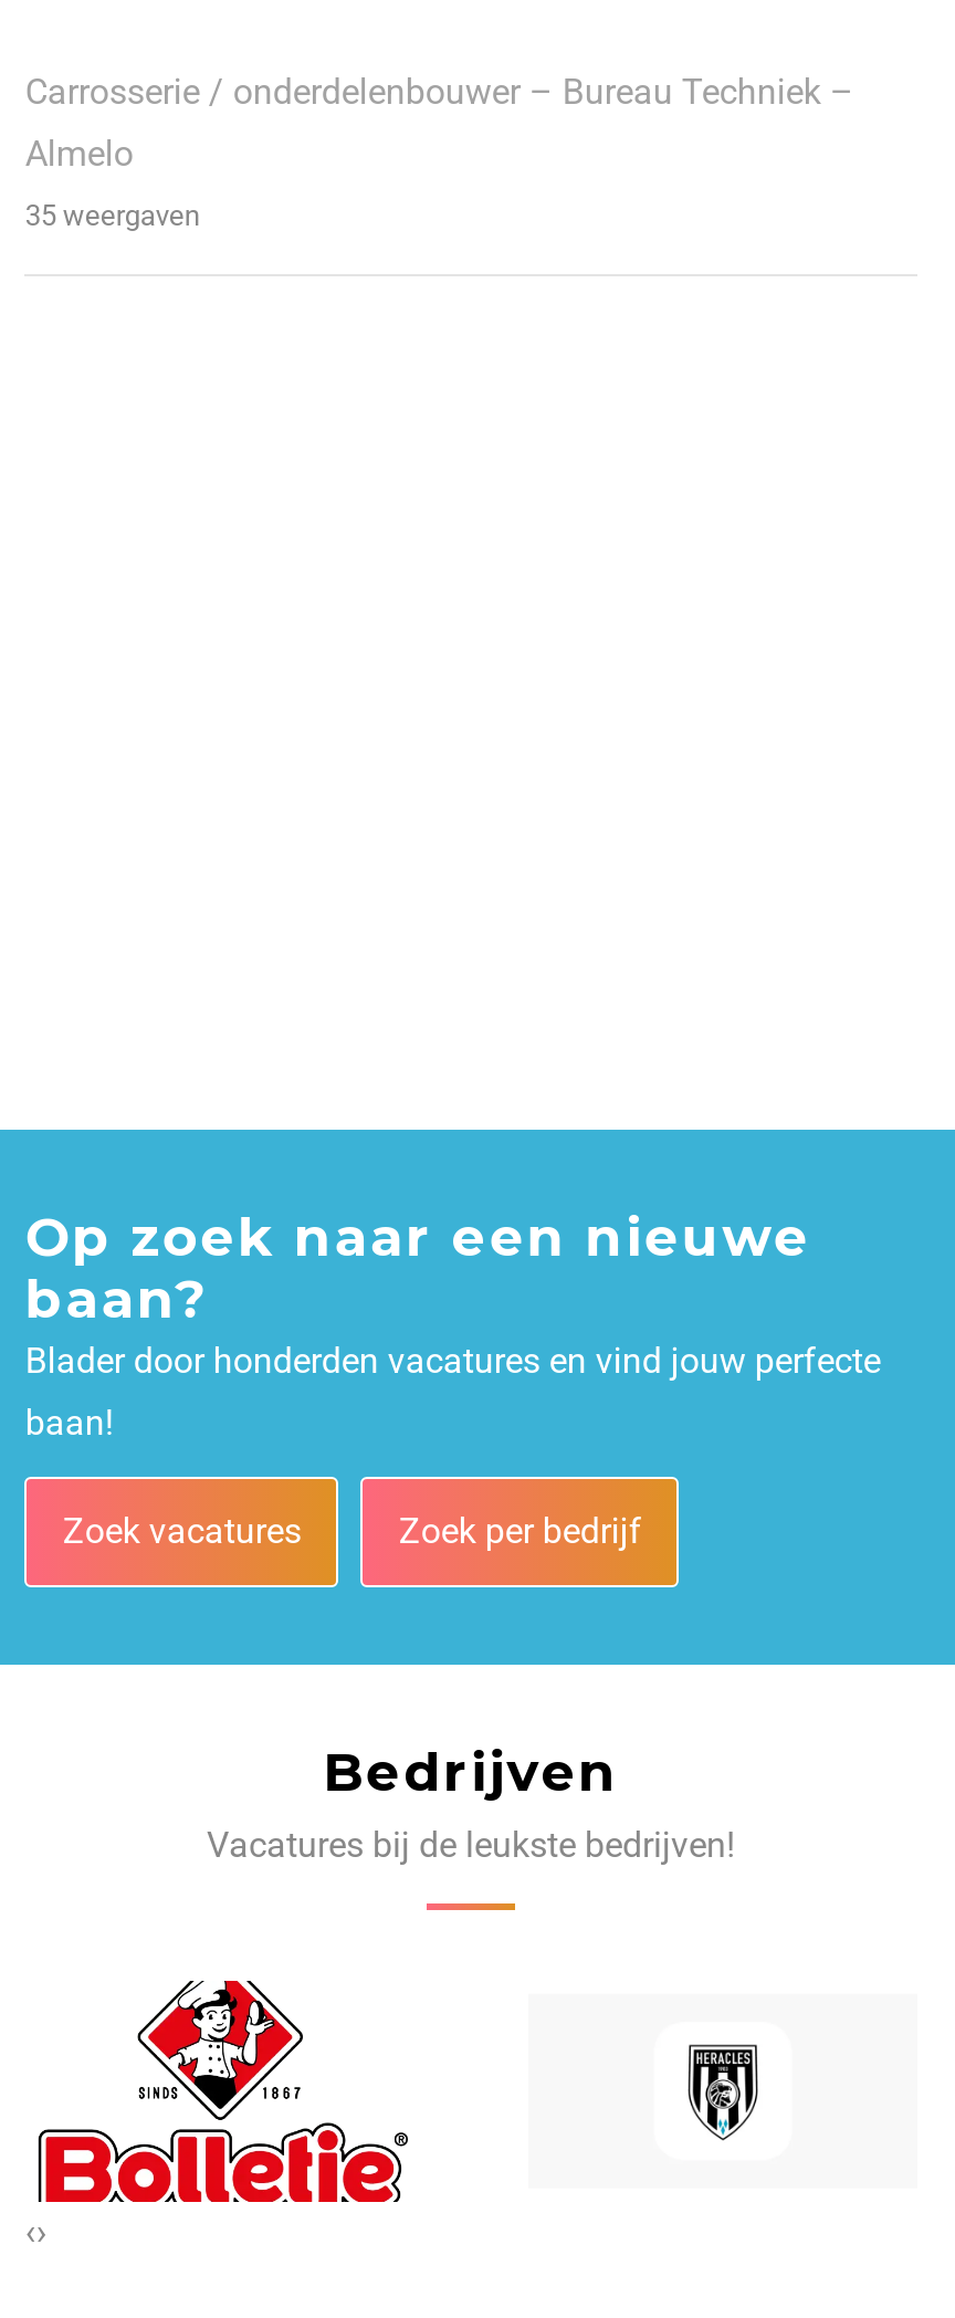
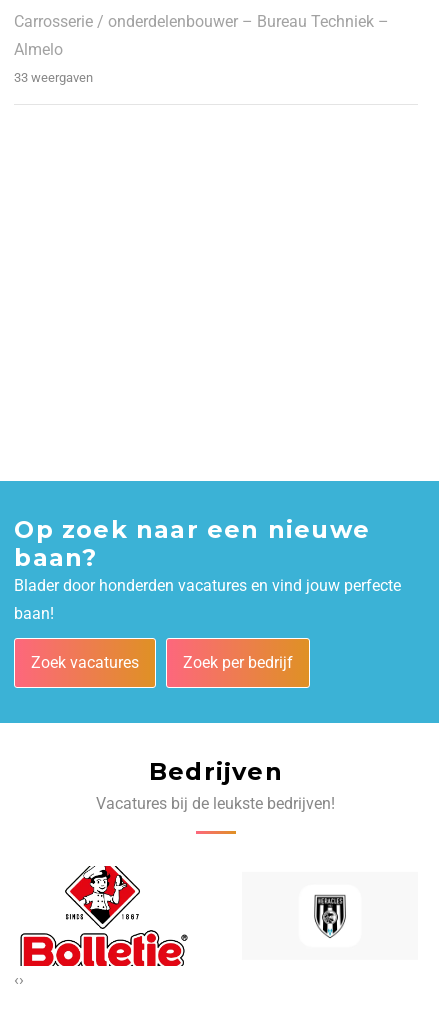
[25,198,200,231] 35 weergaven -> [14,70,93,85] 33 weergaven

